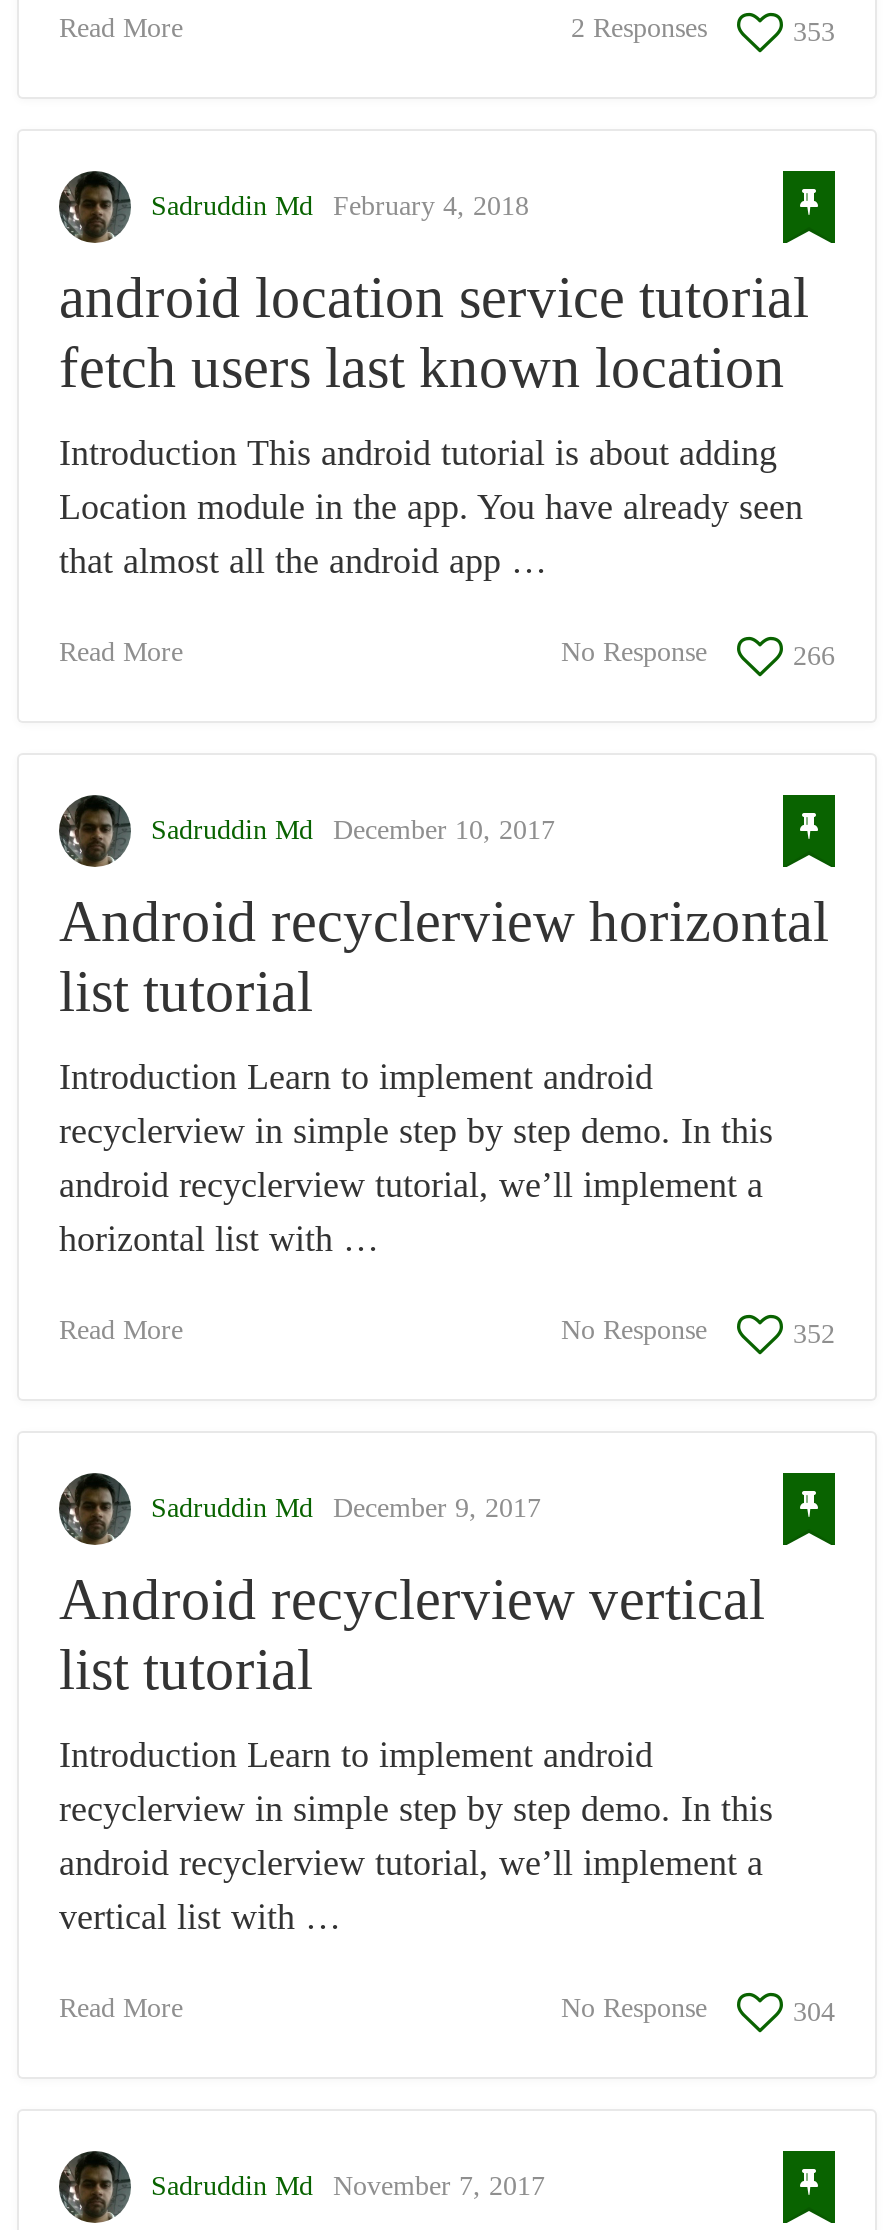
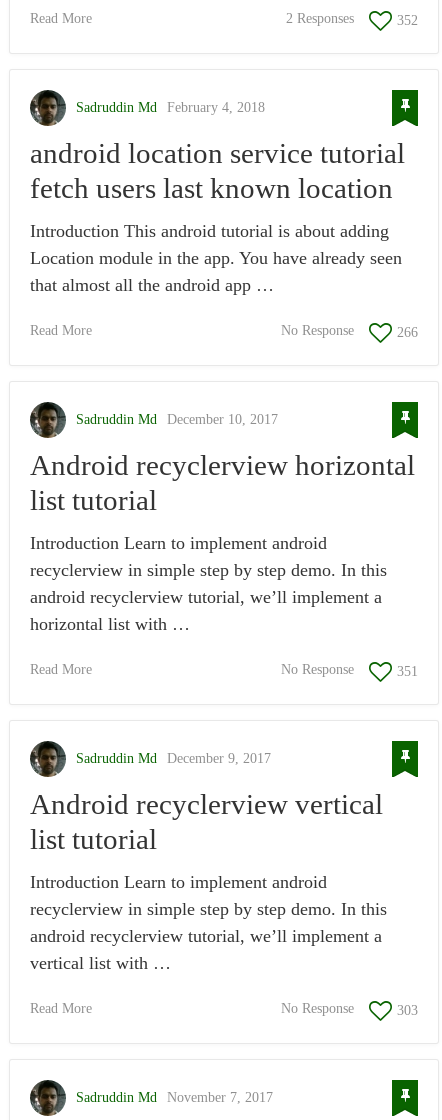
[793,17,835,47] 353 -> [397,13,418,28] 352
[793,1319,835,1349] 352 -> [397,664,418,679] 351
[793,1997,835,2027] 304 -> [397,1003,418,1018] 303

